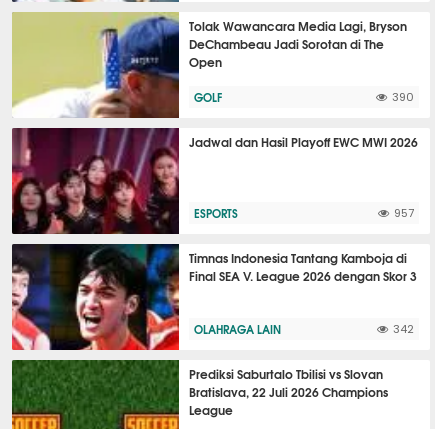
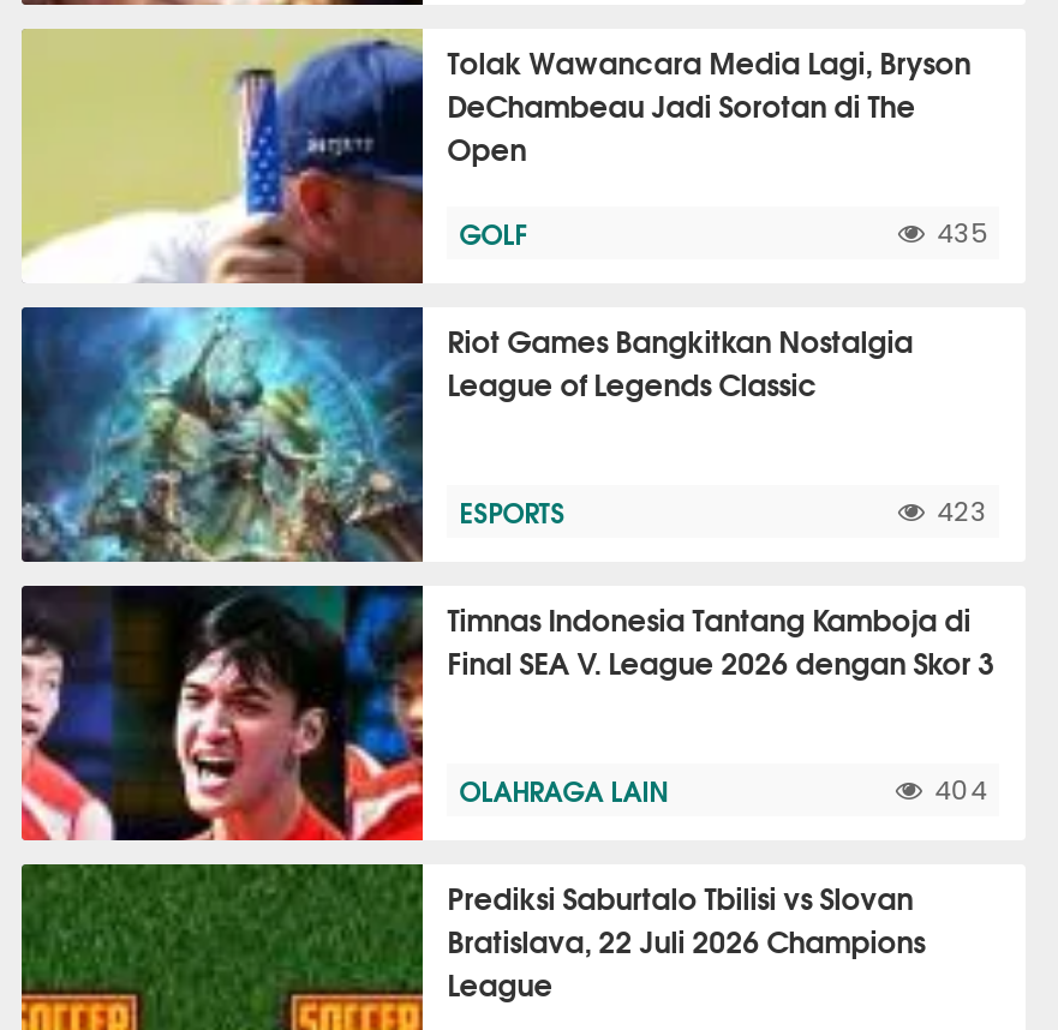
[392,92,414,103] 390 -> [937,221,987,247] 435
[11,127,418,235] [image] | Jadwal dan Hasil Playoff EWC MWI 2026 -> [19,305,913,564] [image] | Riot Games Bangkitkan Nostalgia | League of Legends Classic
[394,208,414,219] 957 -> [937,499,987,526] 423
[393,324,414,335] 342 -> [935,778,987,804] 404

